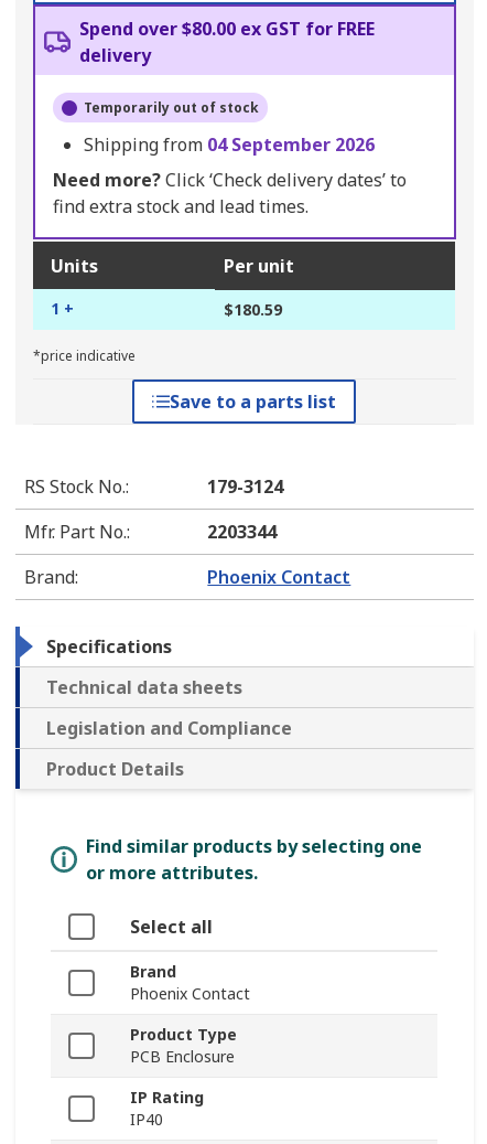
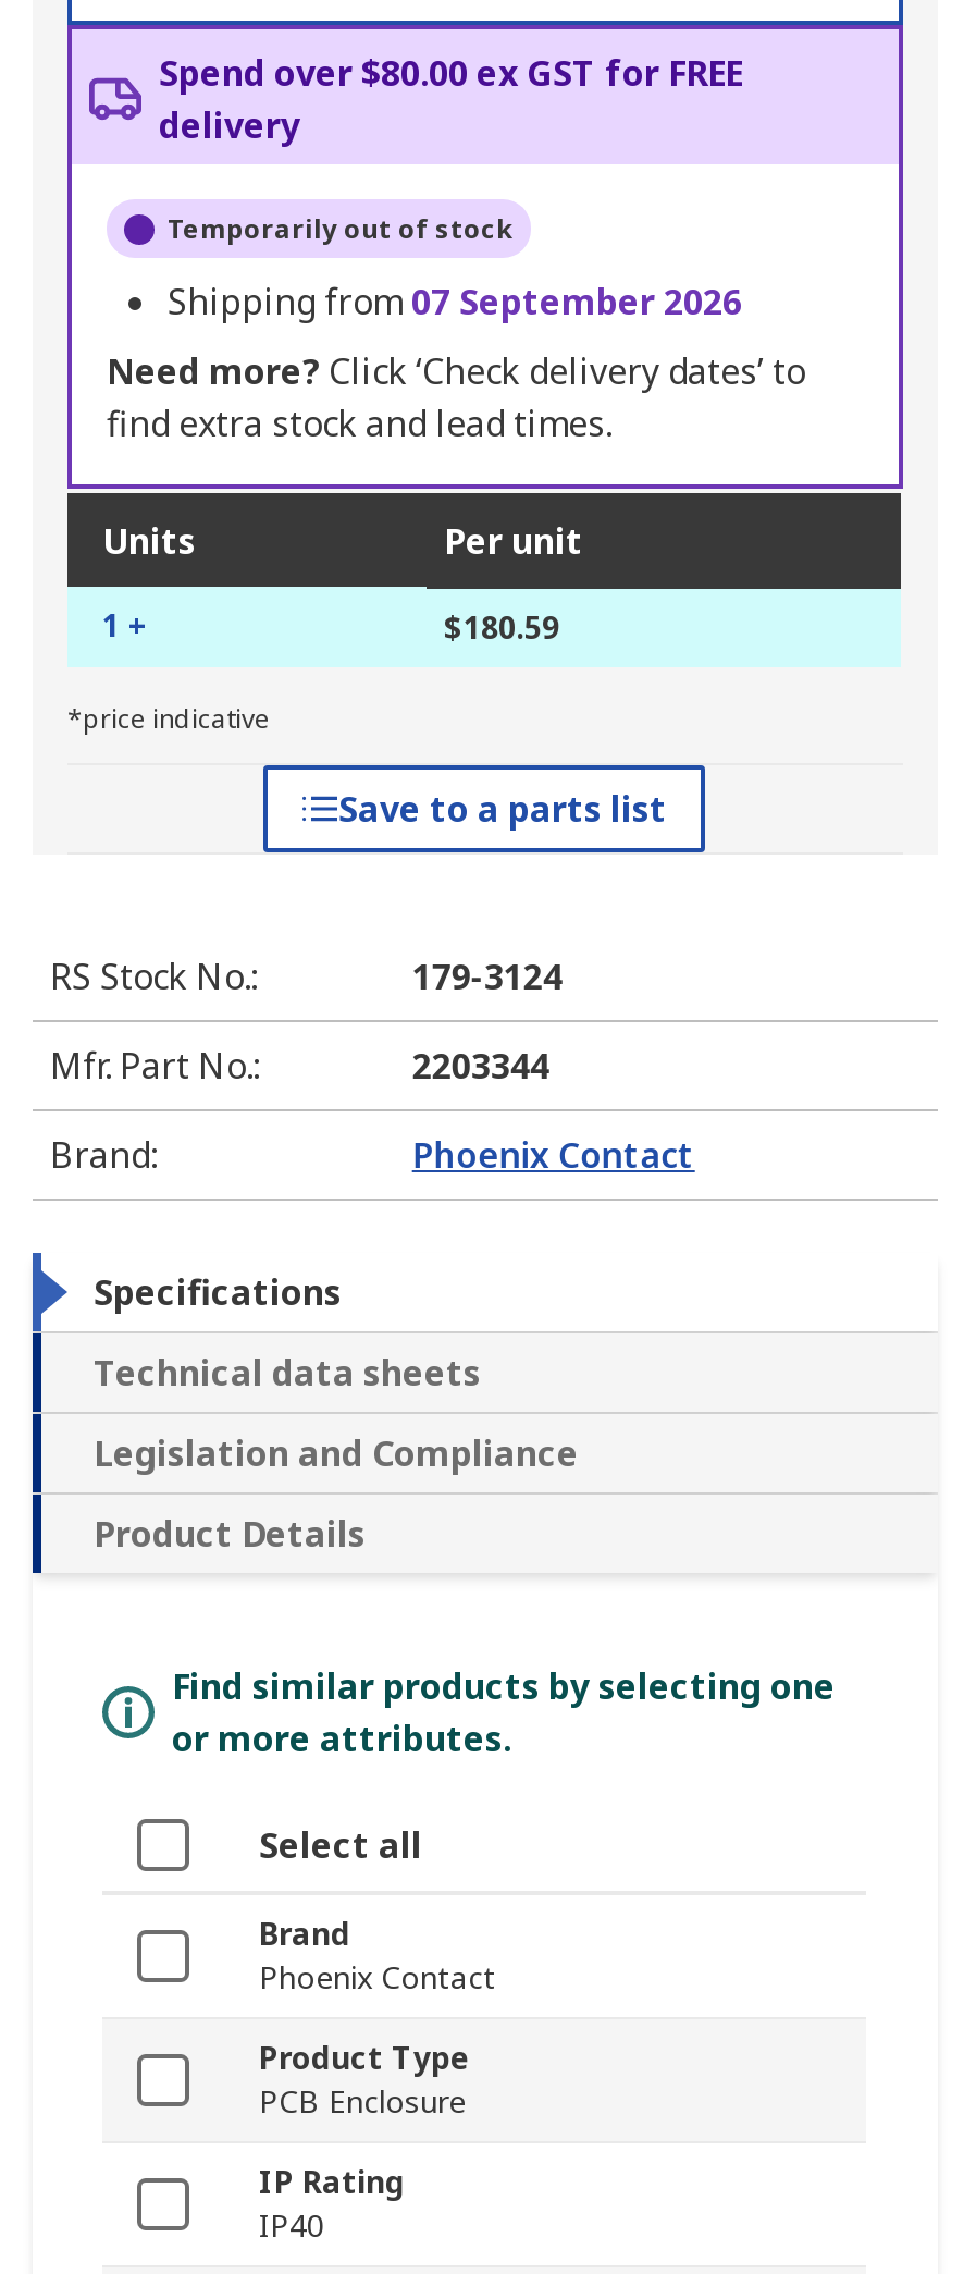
[84,132,375,157] Shipping from 04 September 2026 -> [168,278,742,325] Shipping from 07 September 2026

